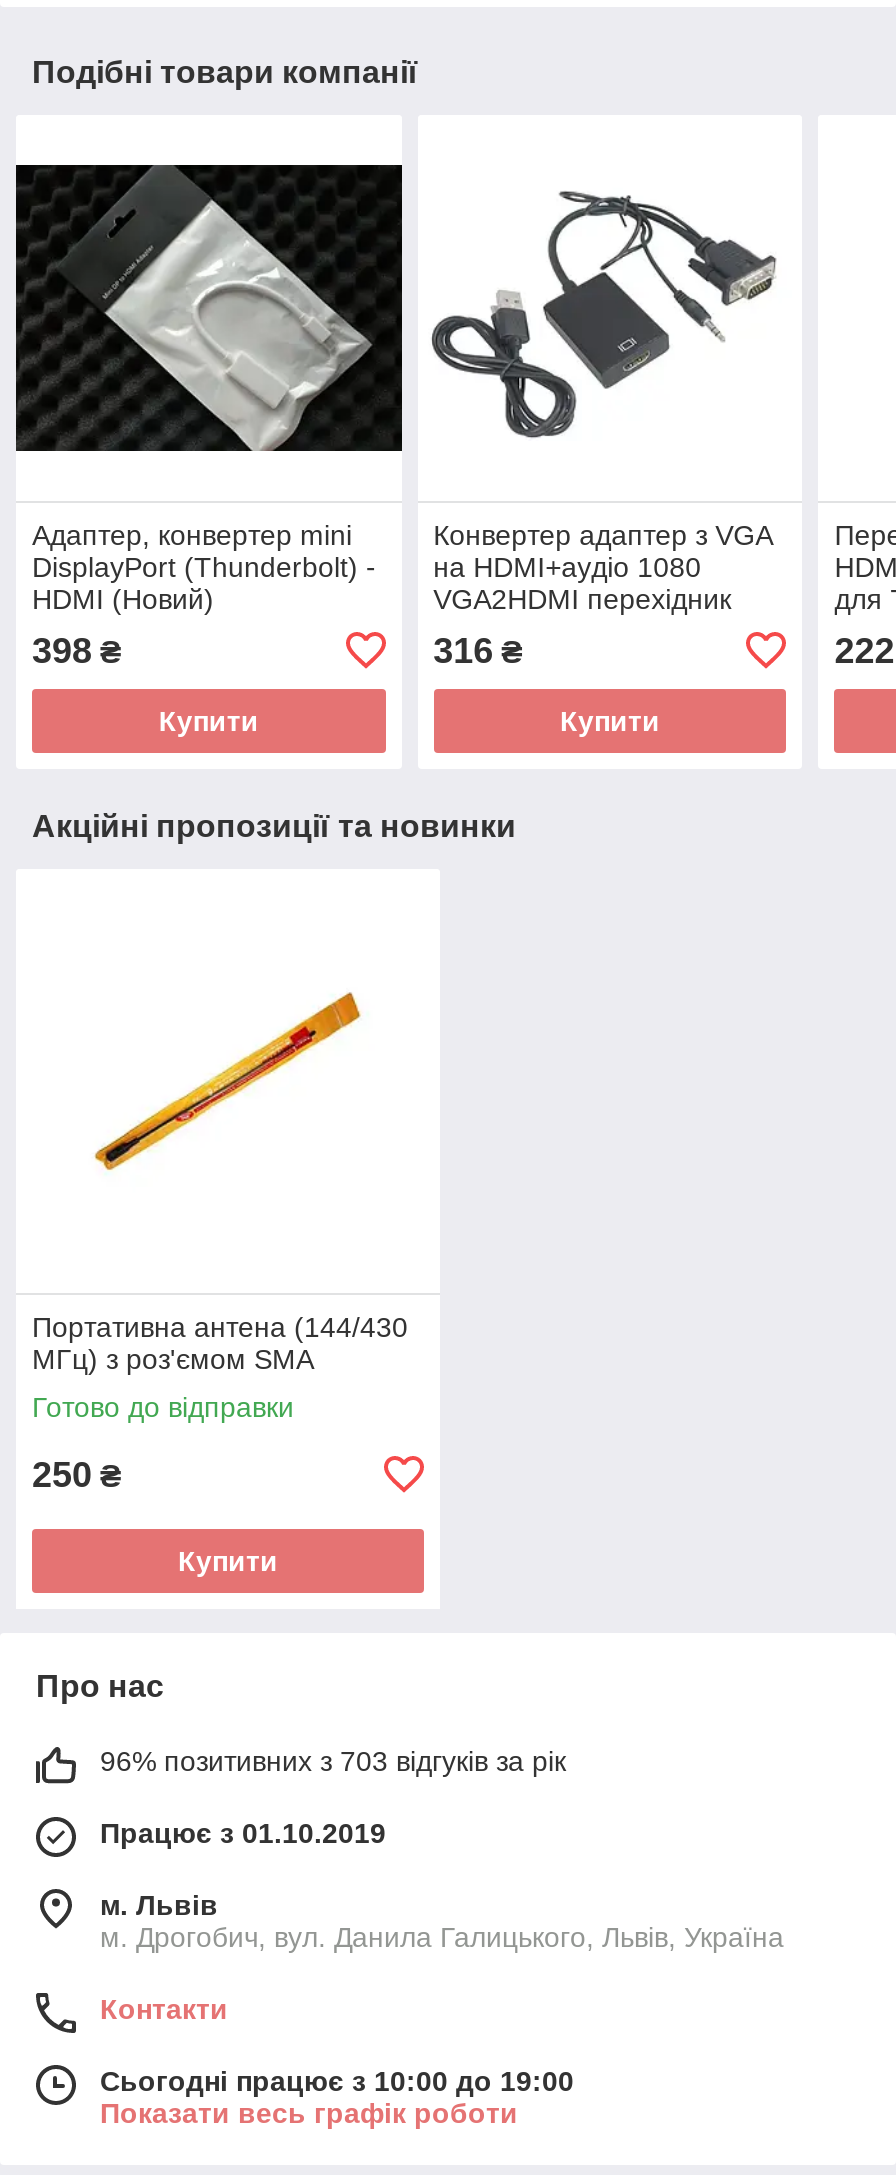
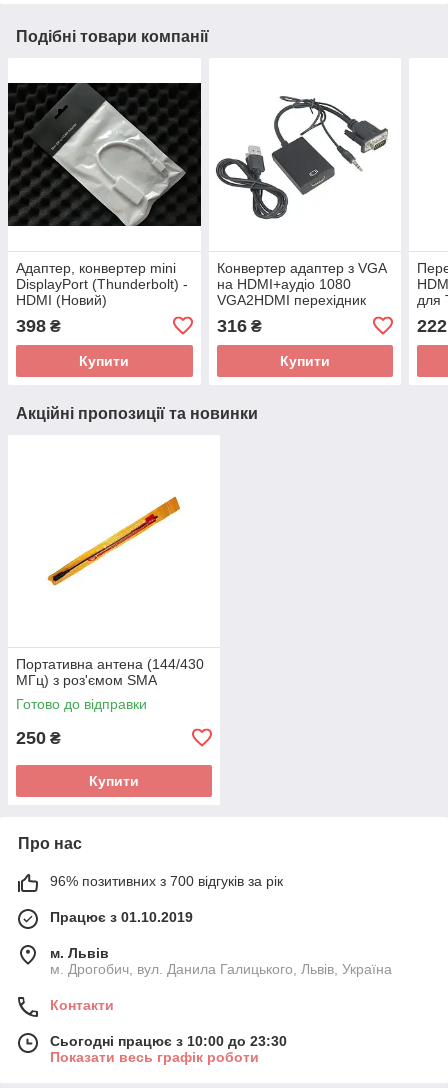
[100,1745,566,1777] 96% позитивних з 703 відгуків за рік -> [50,873,283,889] 96% позитивних з 700 відгуків за рік
[100,2065,574,2097] Сьогодні працює з 10:00 до 19:00 -> [50,1033,287,1049] Сьогодні працює з 10:00 до 23:30

